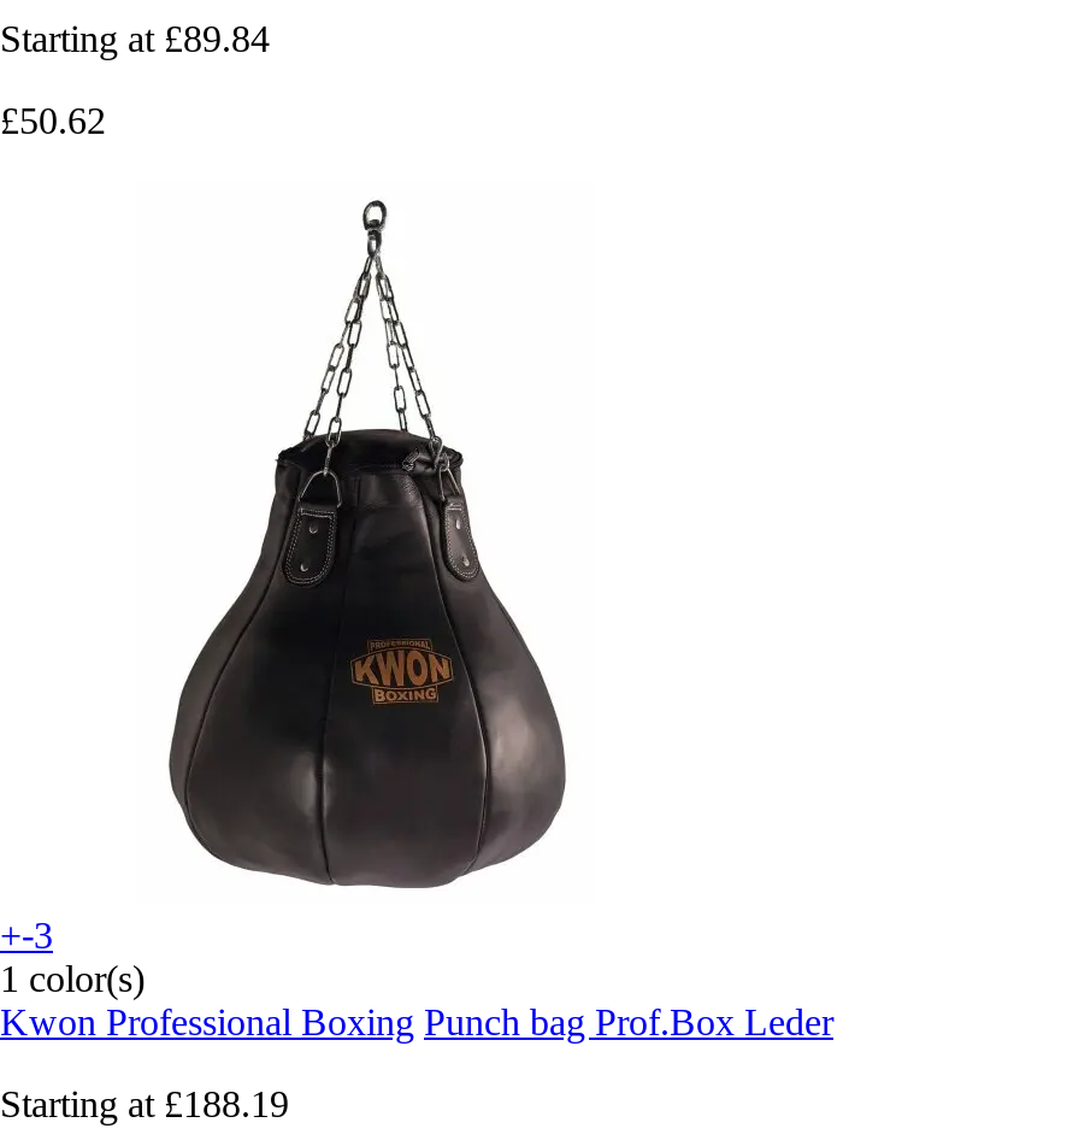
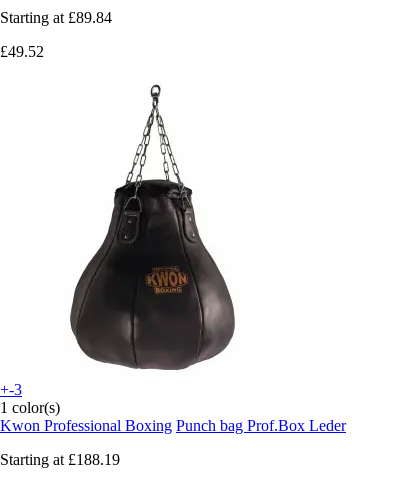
[0,101,106,142] £50.62 -> [0,43,44,60] £49.52

